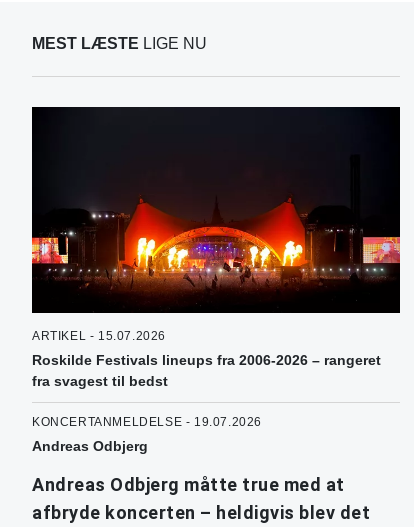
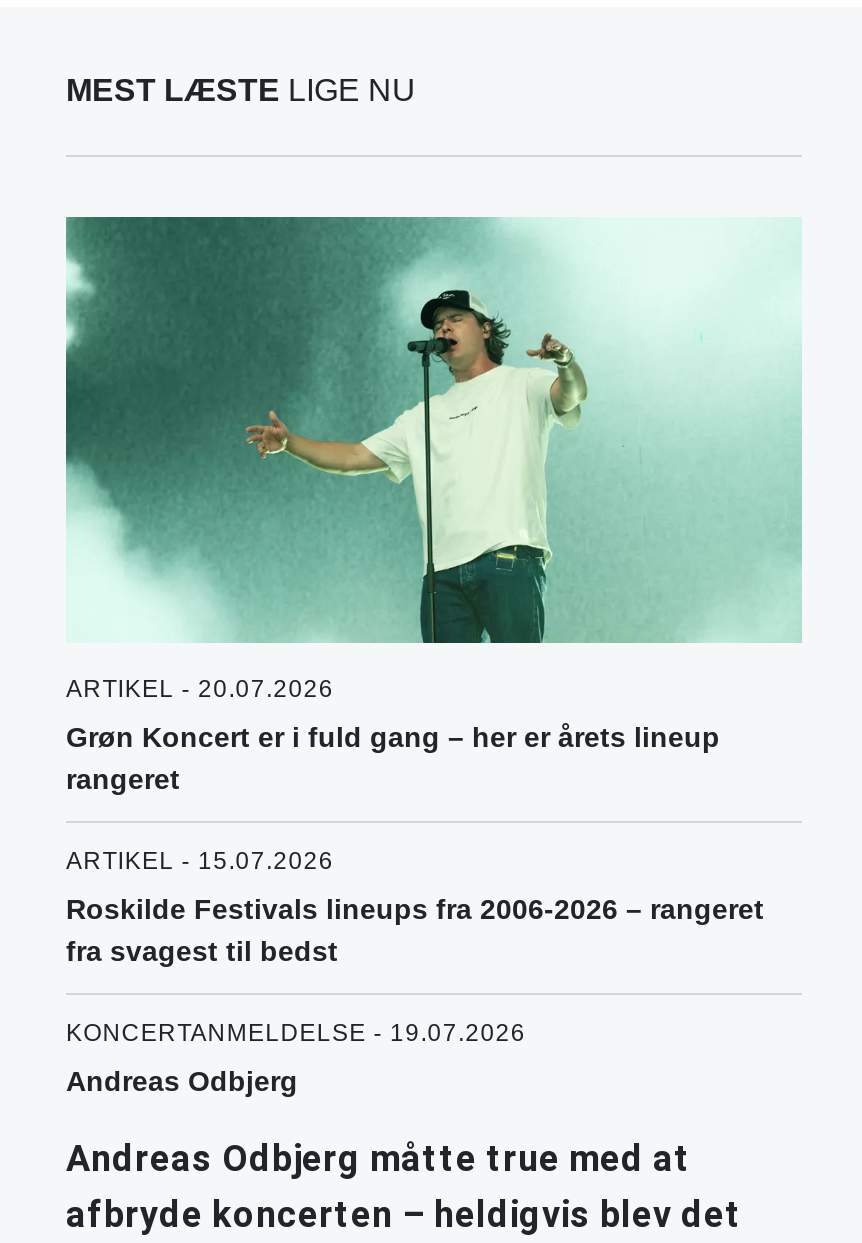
none -> [66,675,720,795] ARTIKEL - 20.07.2026 | Grøn Koncert er i fuld gang – her er årets lineup | rangeret
[31,106,401,314] [image] -> [64,214,802,646] [image]

